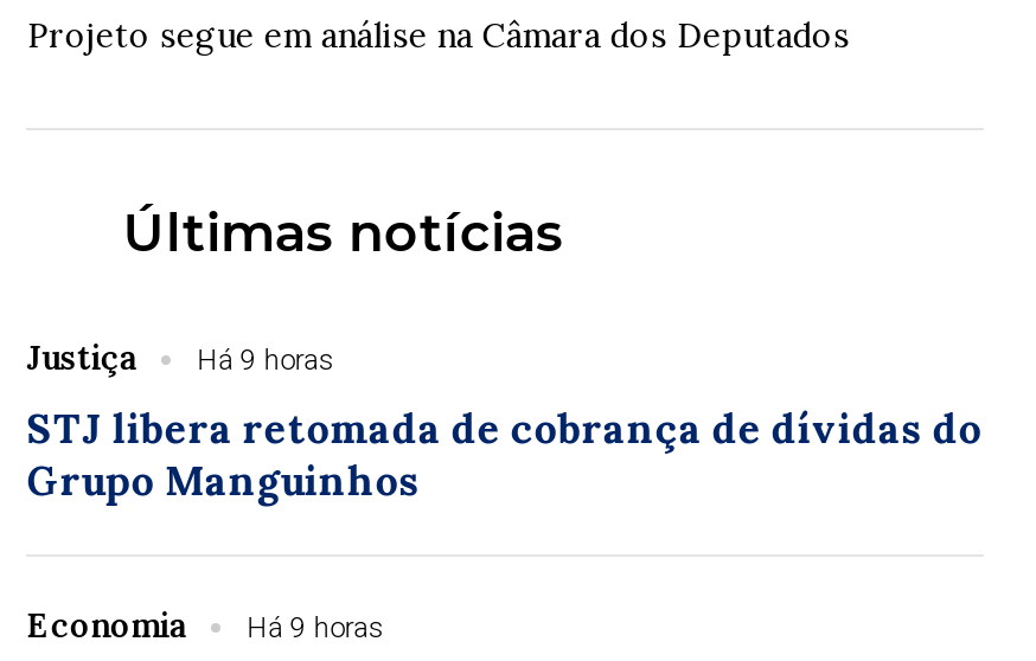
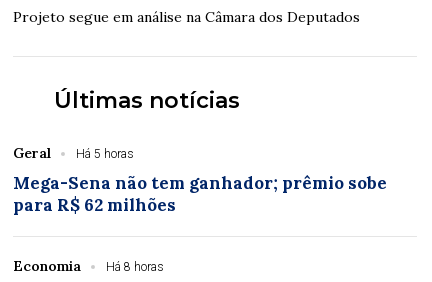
[27,335,335,378] Justiça | Há 9 horas -> [13,143,134,161] Geral | Há 5 horas
[27,402,982,506] STJ libera retomada de cobrança de dívidas do | Grupo Manguinhos -> [13,171,387,215] Mega-Sena não tem ganhador; prêmio sobe | para R$ 62 milhões
[27,603,385,646] Economia Há 9 horas -> [13,256,164,274] Economia Há 8 horas

